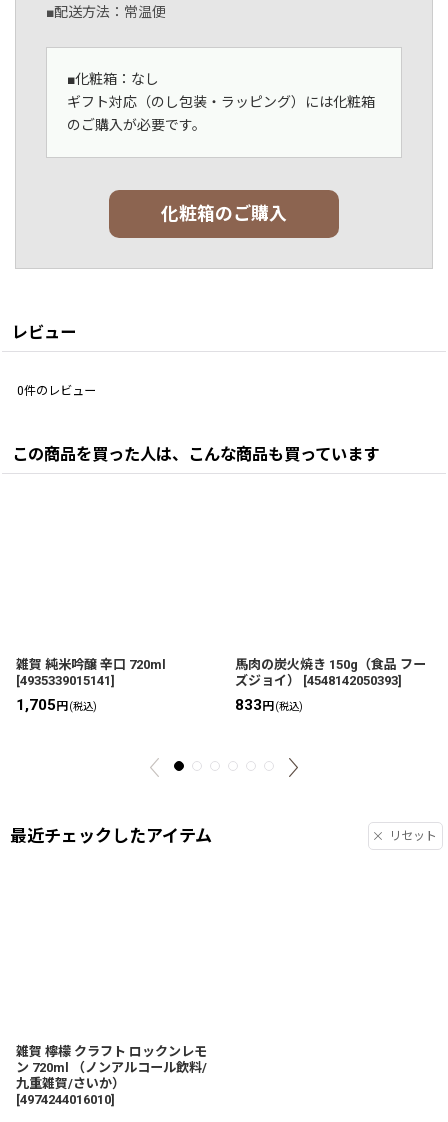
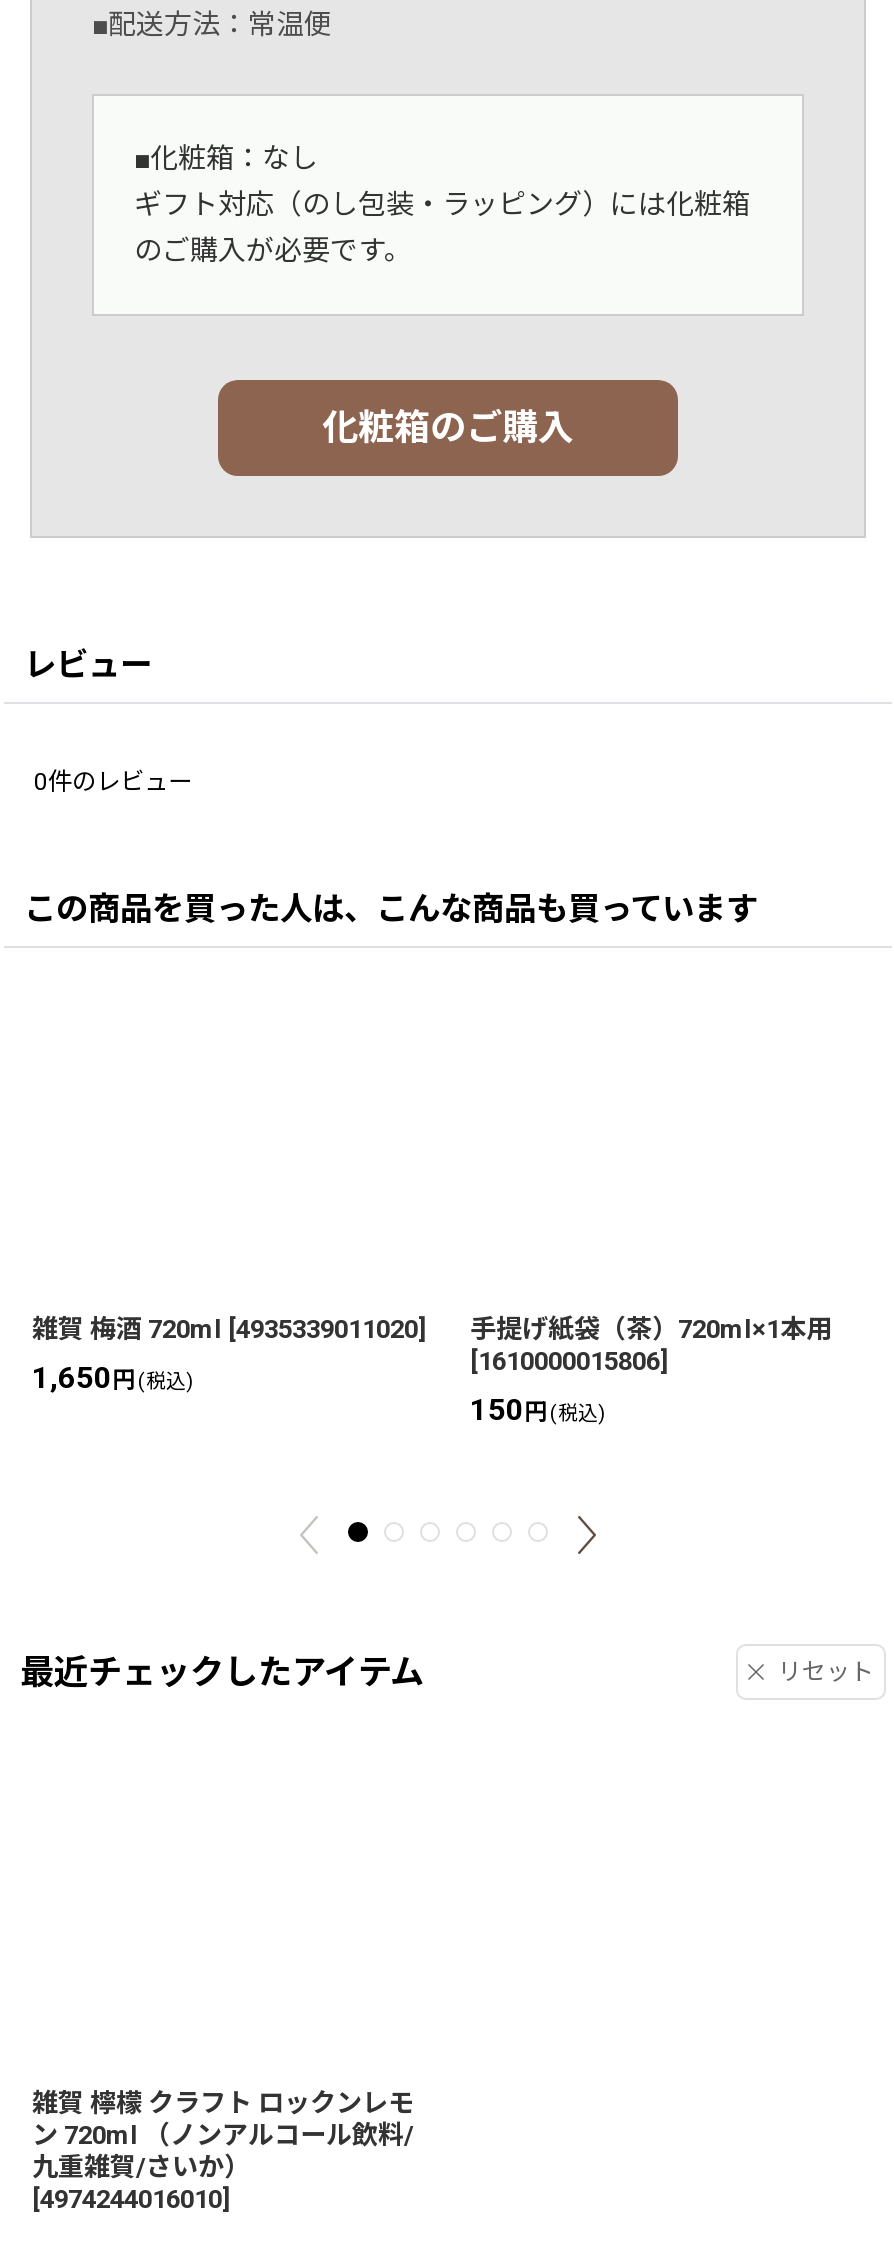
[16,657,166,714] 雑賀 純米吟醸 辛口 720ml | [4935339015141] | 1,705円(税込) -> [32,1314,426,1396] 雑賀 梅酒 720ml [4935339011020] | 1,650円(税込)
[235,657,426,714] 馬肉の炭火焼き 150g（食品 フー | ズジョイ） [4548142050393] | 833円(税込) -> [470,1314,832,1428] 手提げ紙袋（茶）720ml×1本用 | [1610000015806] | 150円(税込)

